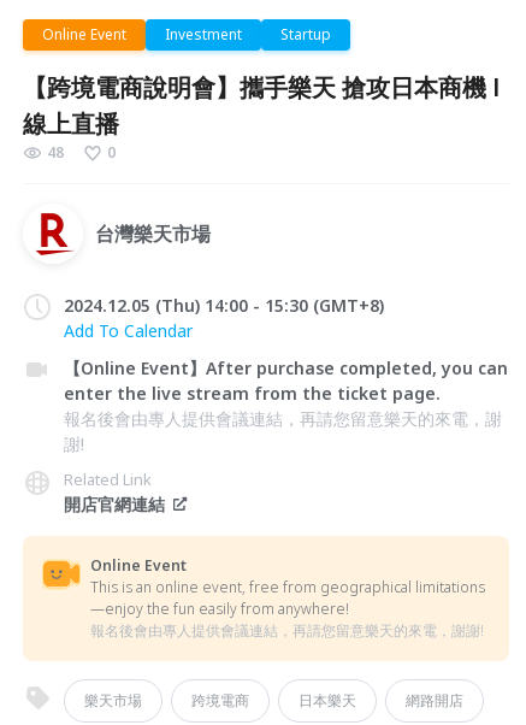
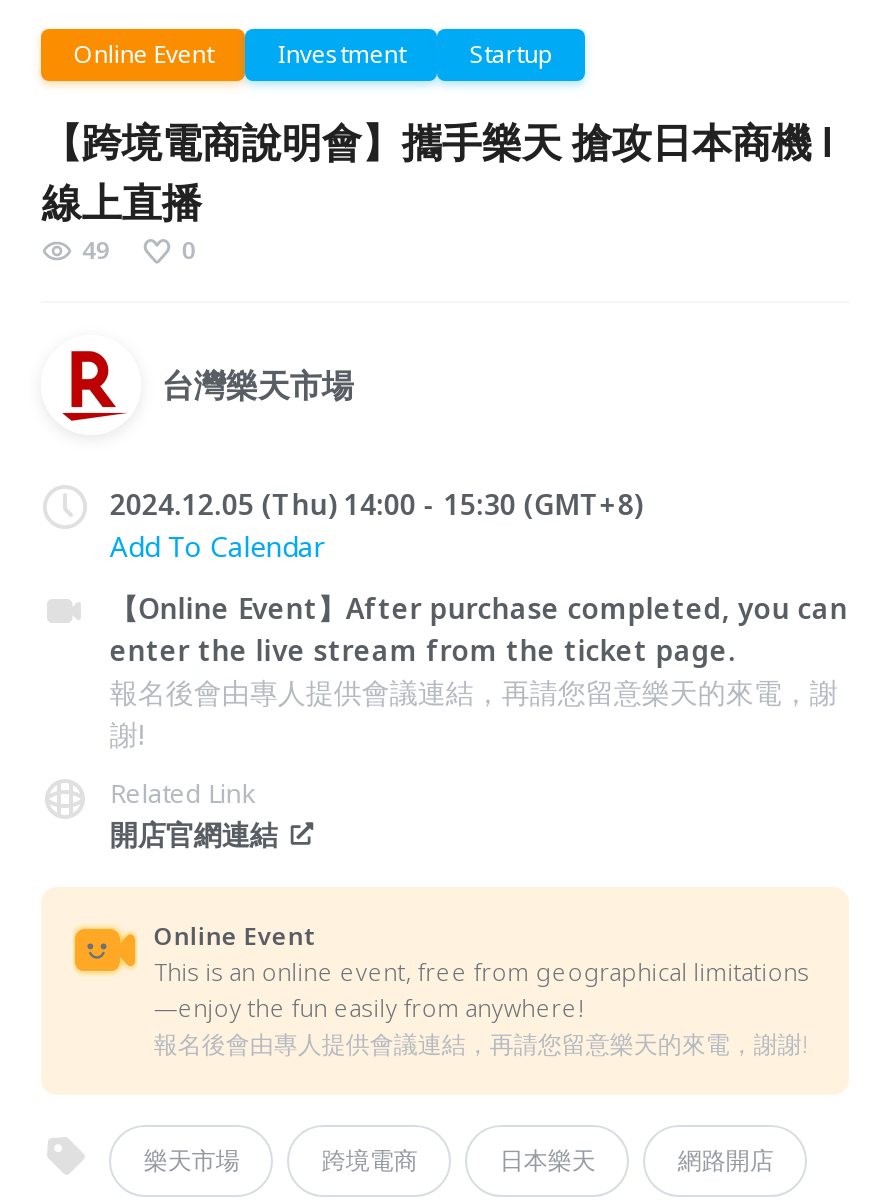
[47,142,64,162] 48 -> [82,233,110,267] 49

